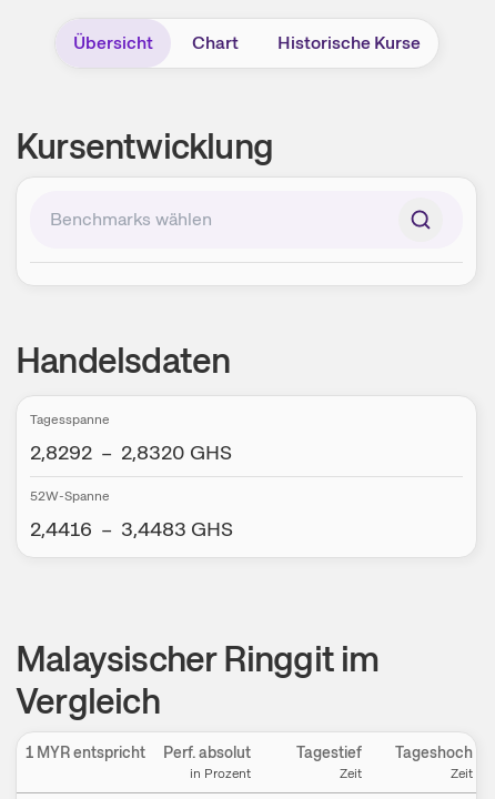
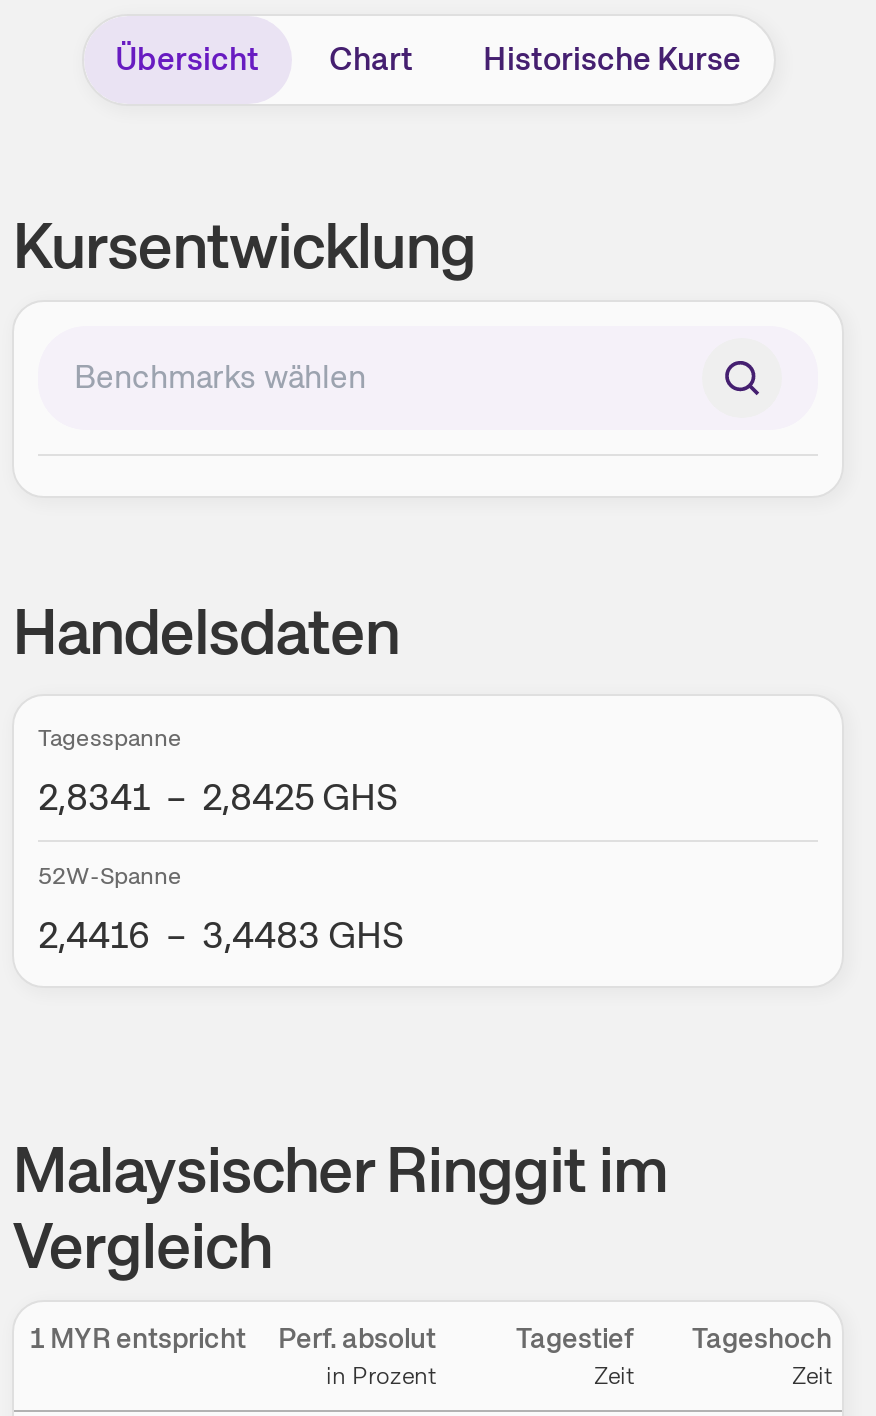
[30,440,232,465] 2,8292 – 2,8320 GHS -> [38,774,398,820] 2,8341 – 2,8425 GHS

